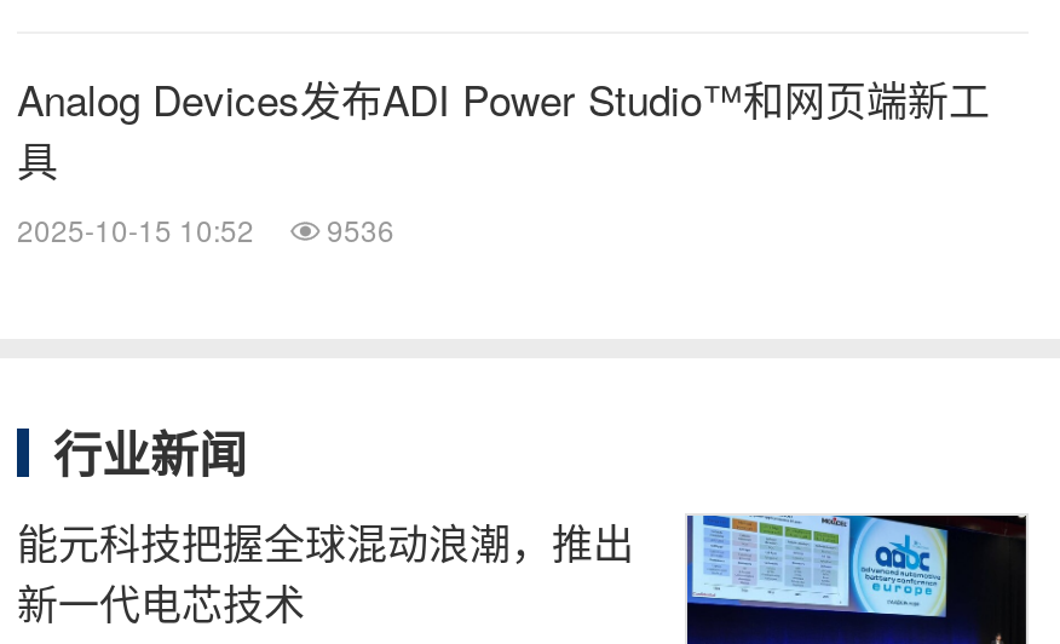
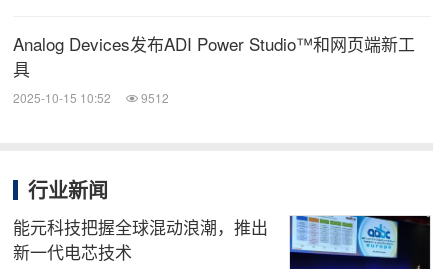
[17,208,394,249] 2025-10-15 10:52 9536 -> [13,89,169,106] 2025-10-15 10:52 9512

